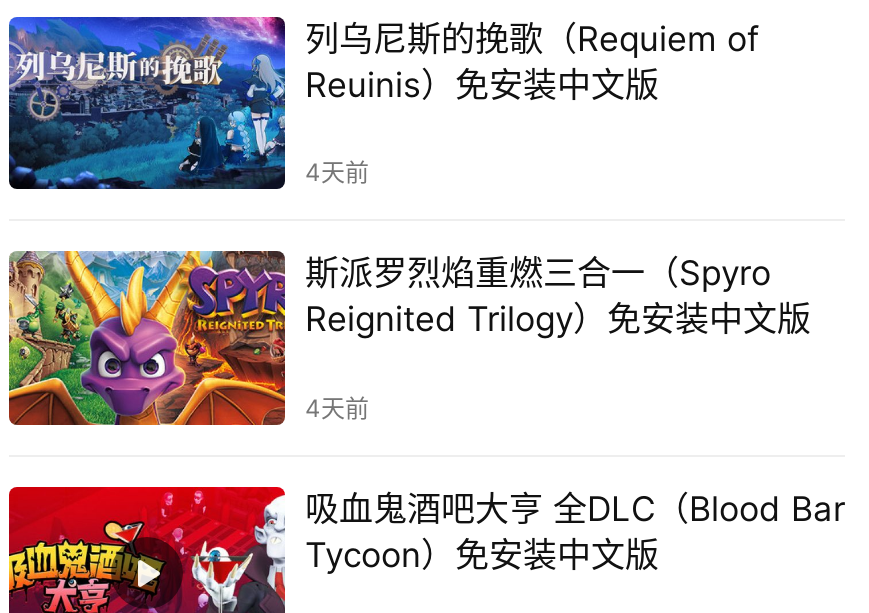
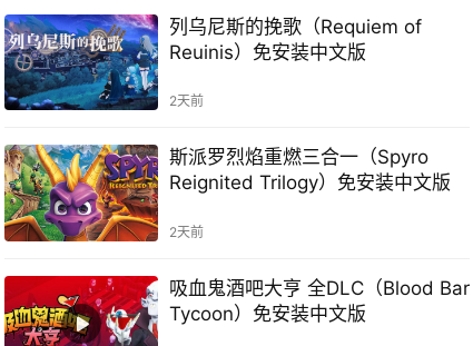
[305,158,369,188] 4天前 -> [169,93,204,109] 2天前
[305,392,369,422] 4天前 -> [169,223,204,240] 2天前

